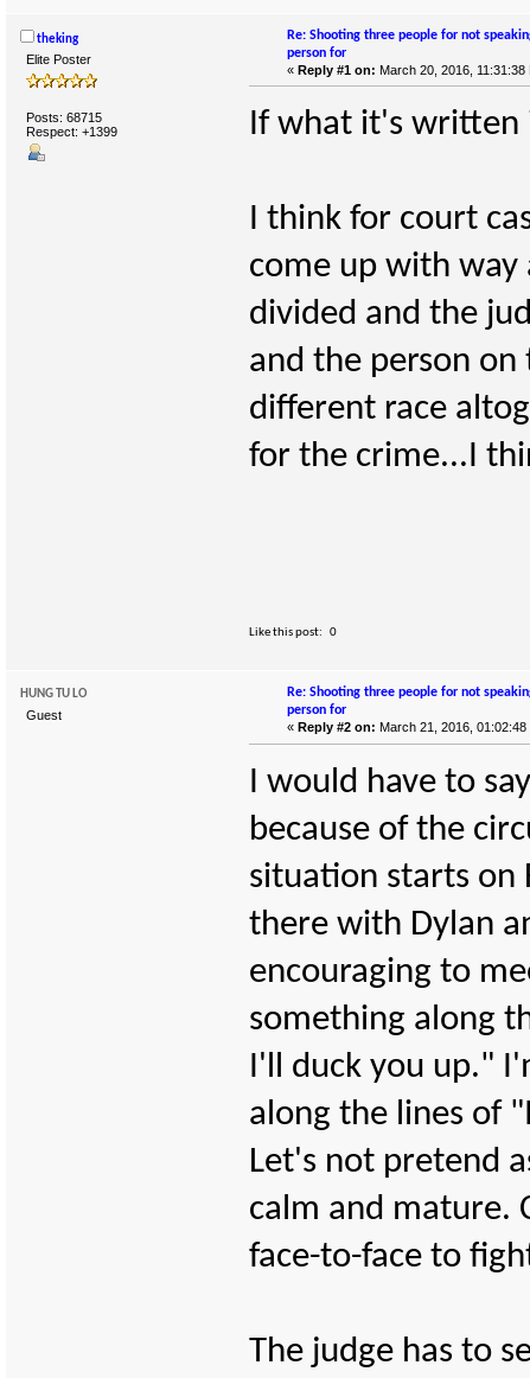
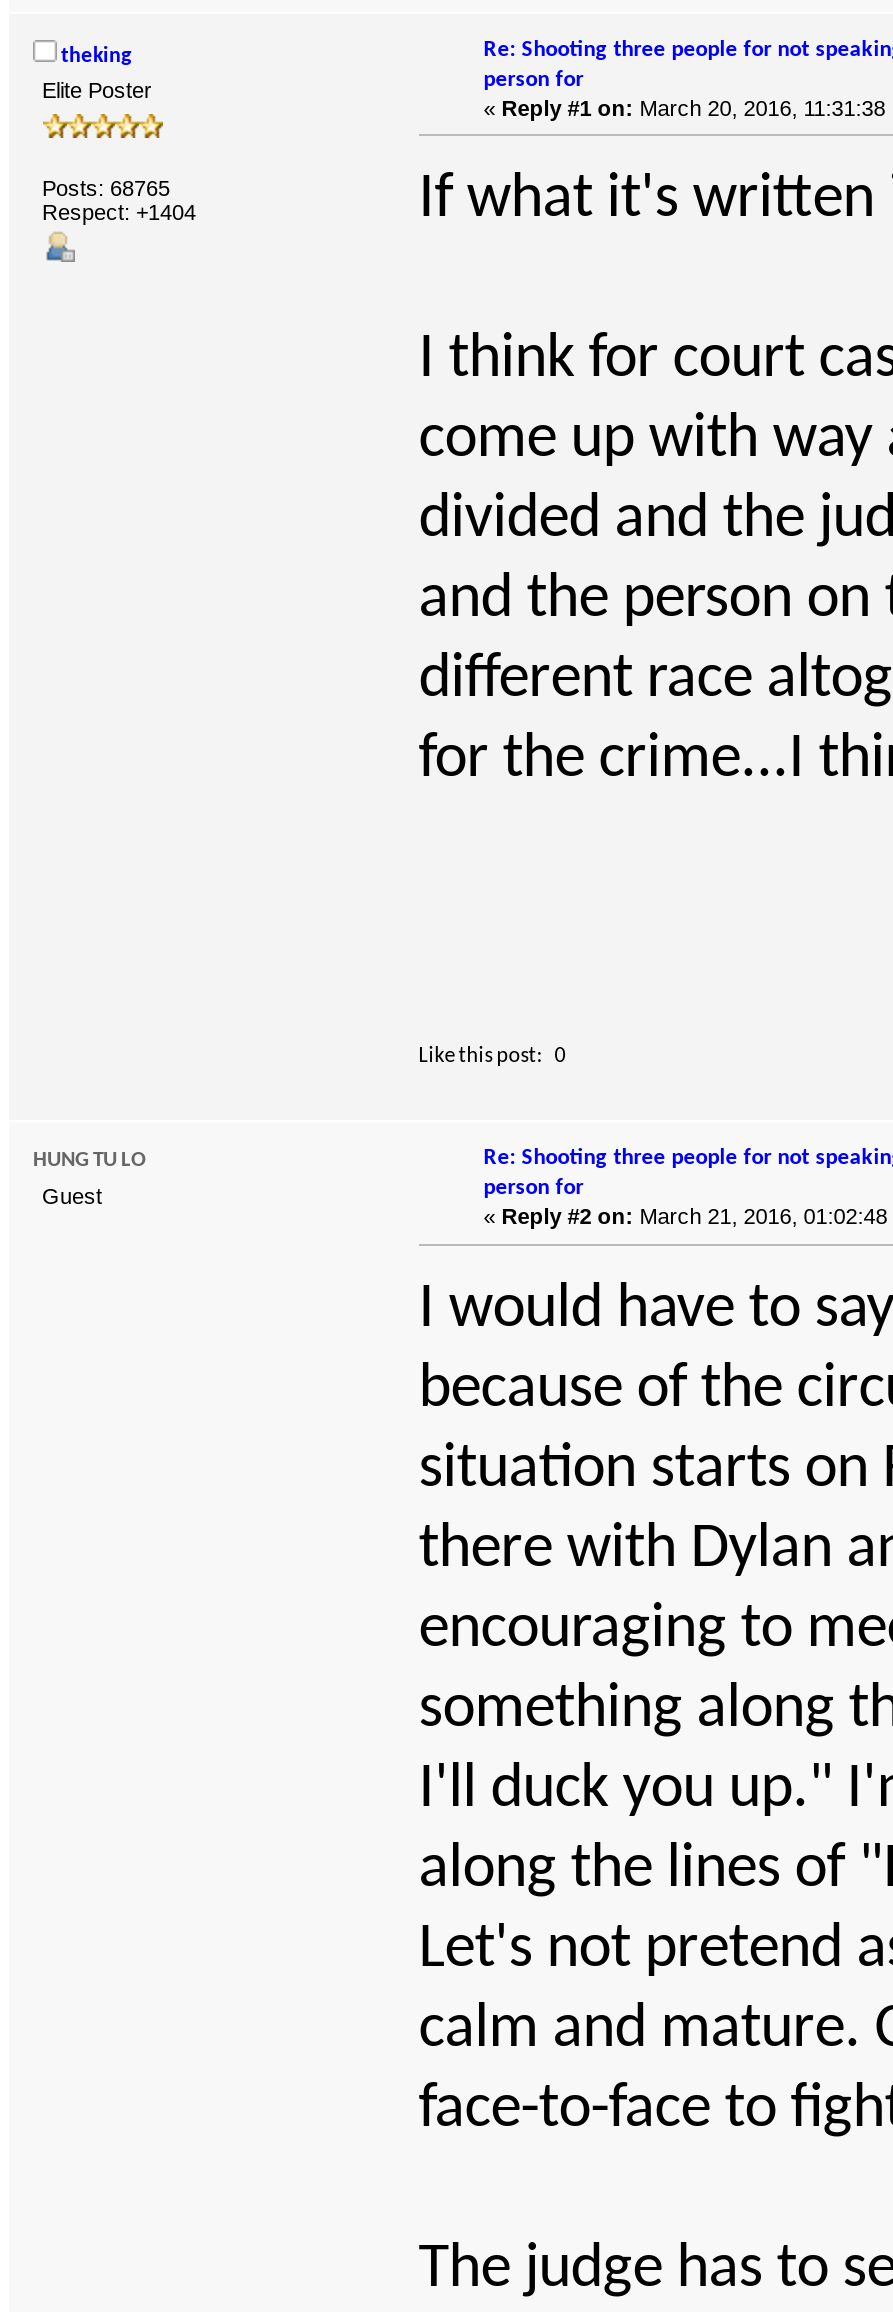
[25,110,101,125] Posts: 68715 -> [42,176,170,200] Posts: 68765
[25,125,117,139] Respect: +1399 -> [42,200,196,224] Respect: +1404

